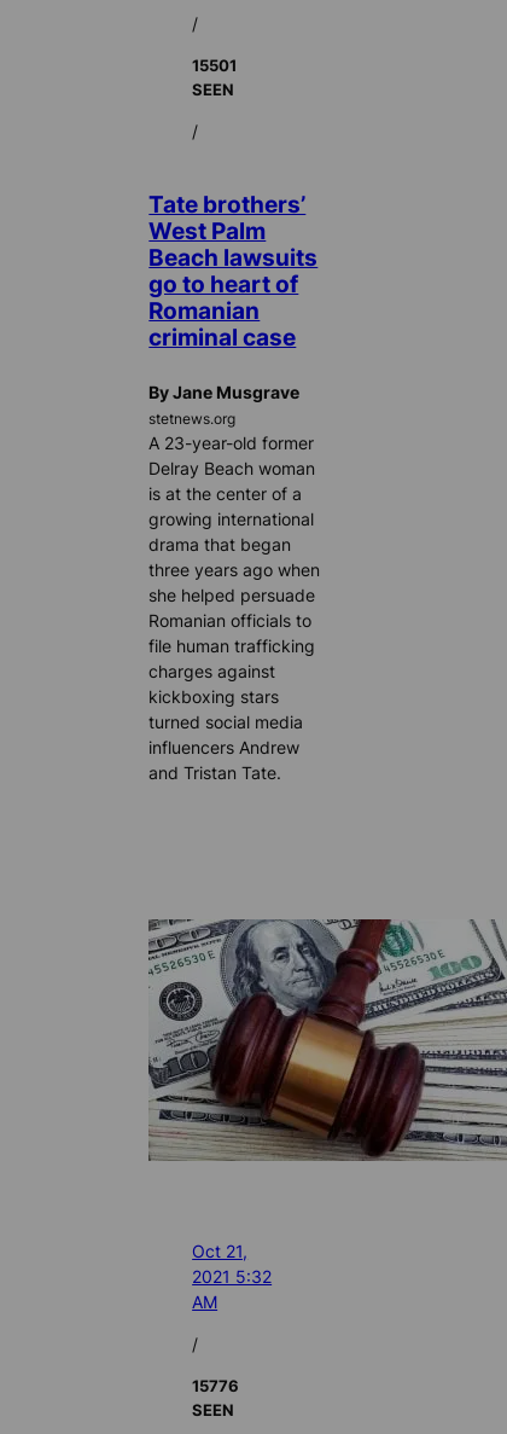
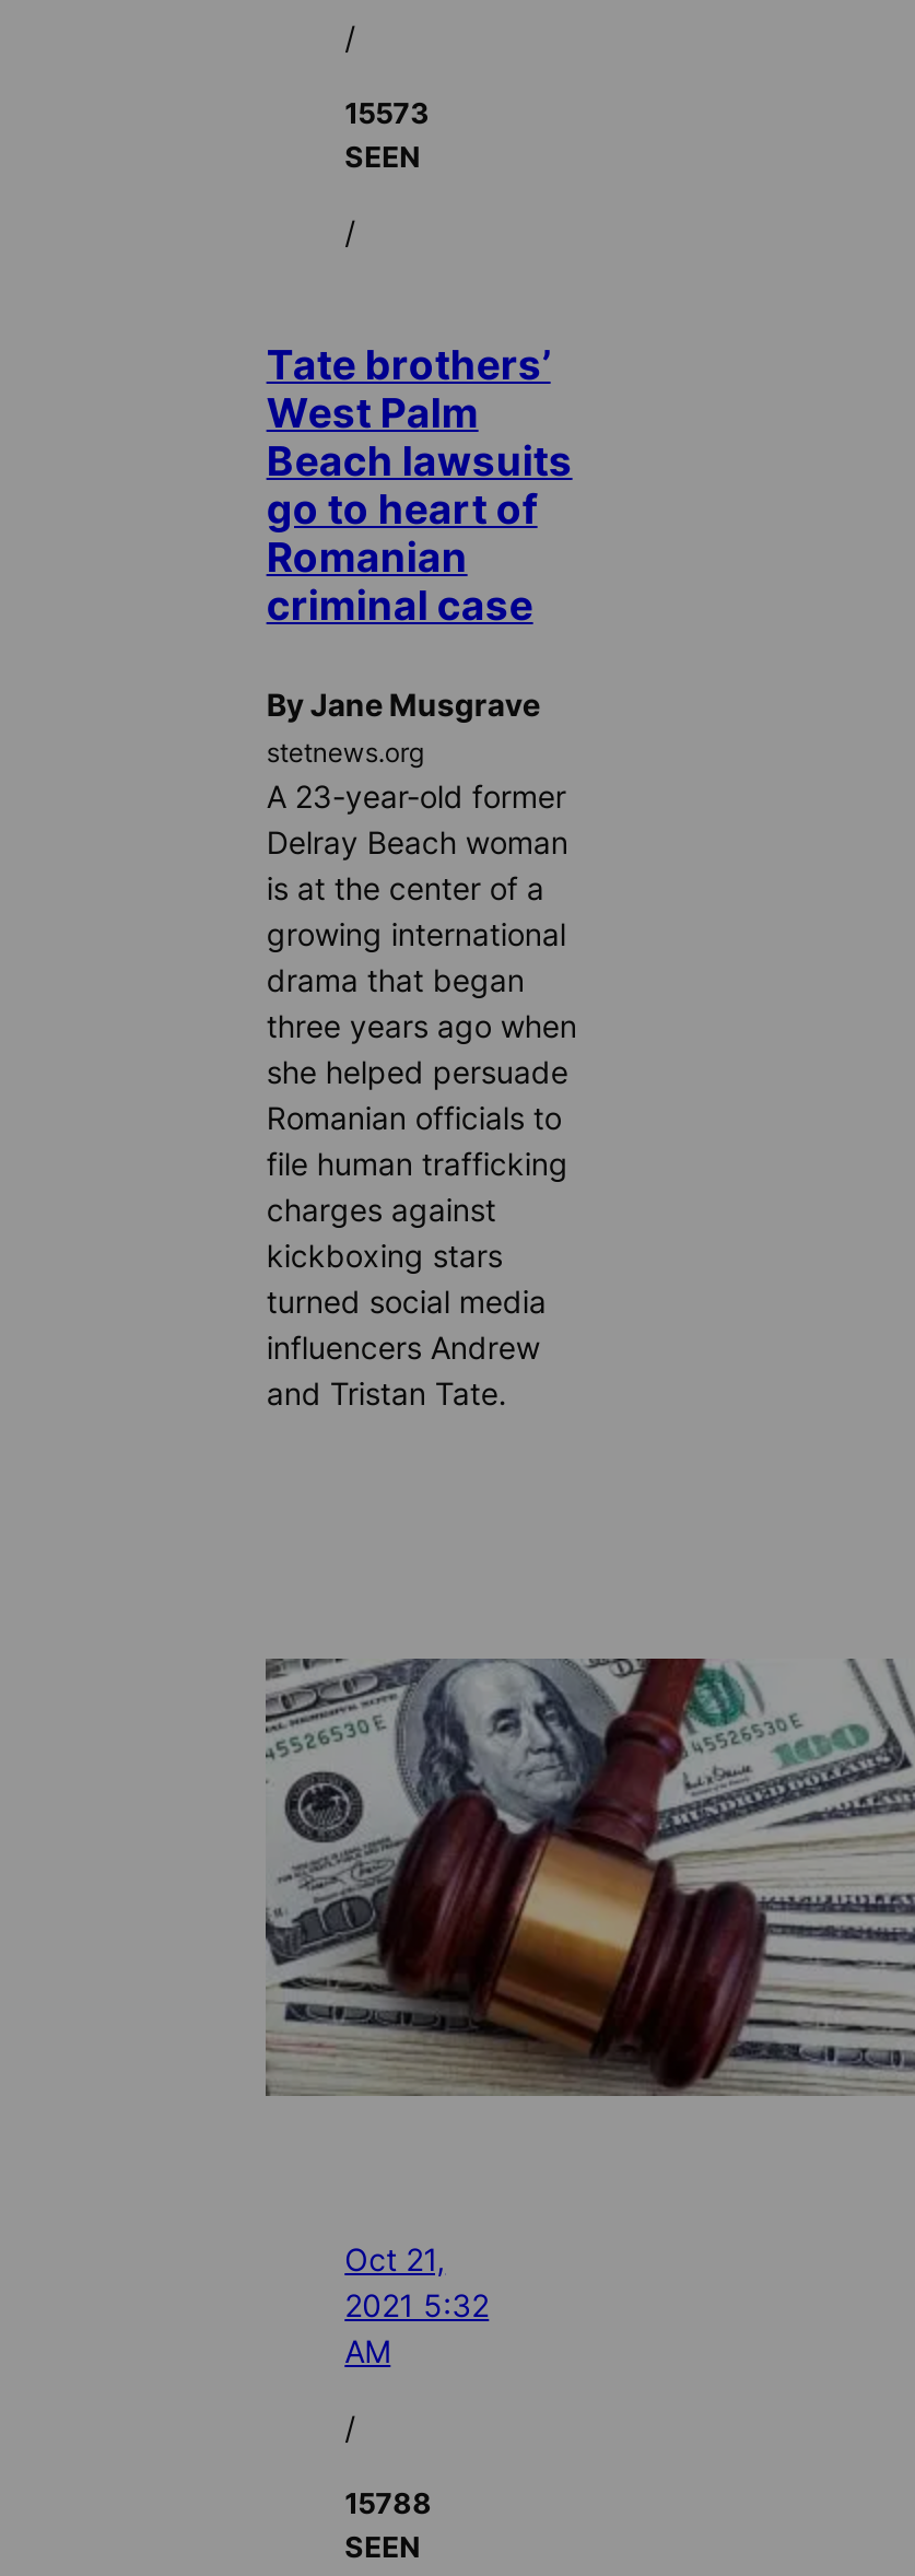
[192,55,237,75] 15501 -> [345,94,430,129] 15573
[192,1376,239,1396] 15776 -> [345,2486,432,2521] 15788

